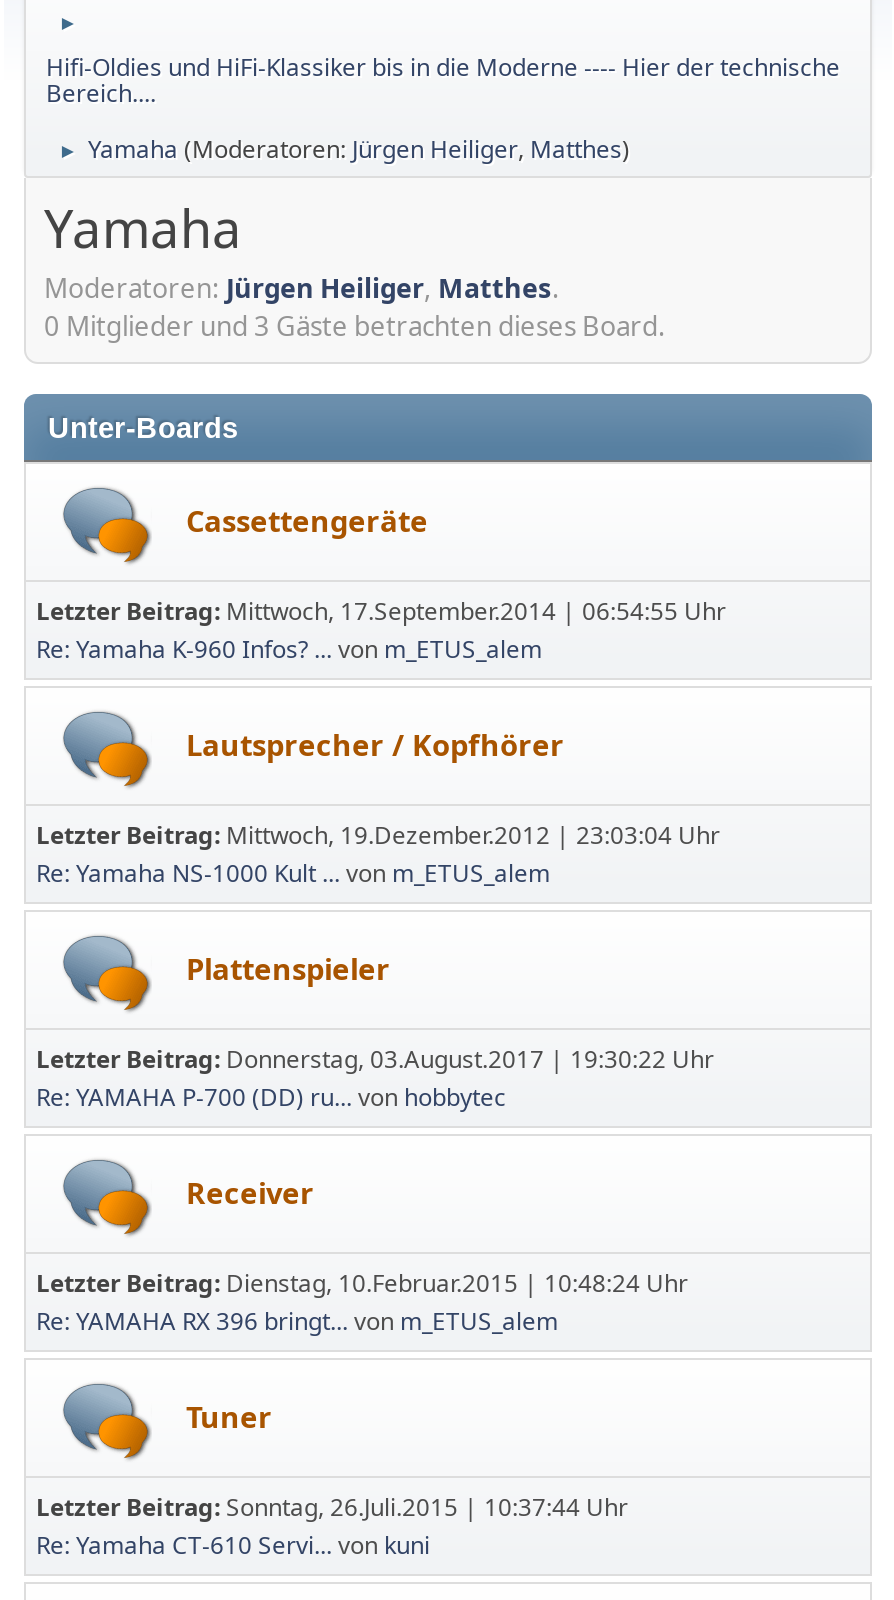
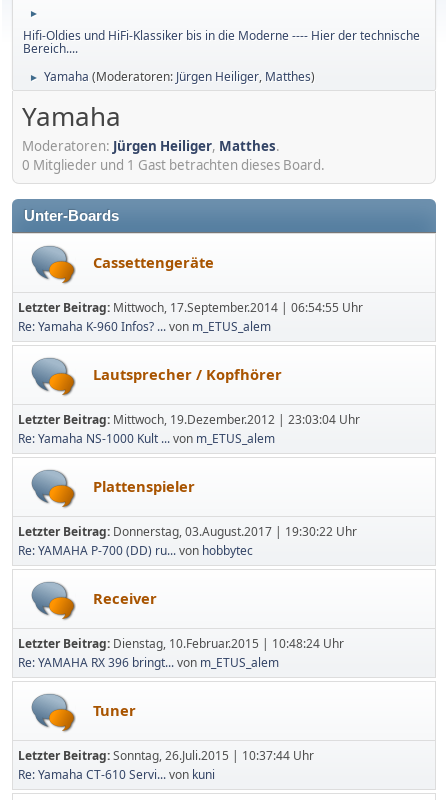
[44,307,666,343] 0 Mitglieder und 3 Gäste betrachten dieses Board. -> [22,155,325,173] 0 Mitglieder und 1 Gast betrachten dieses Board.

